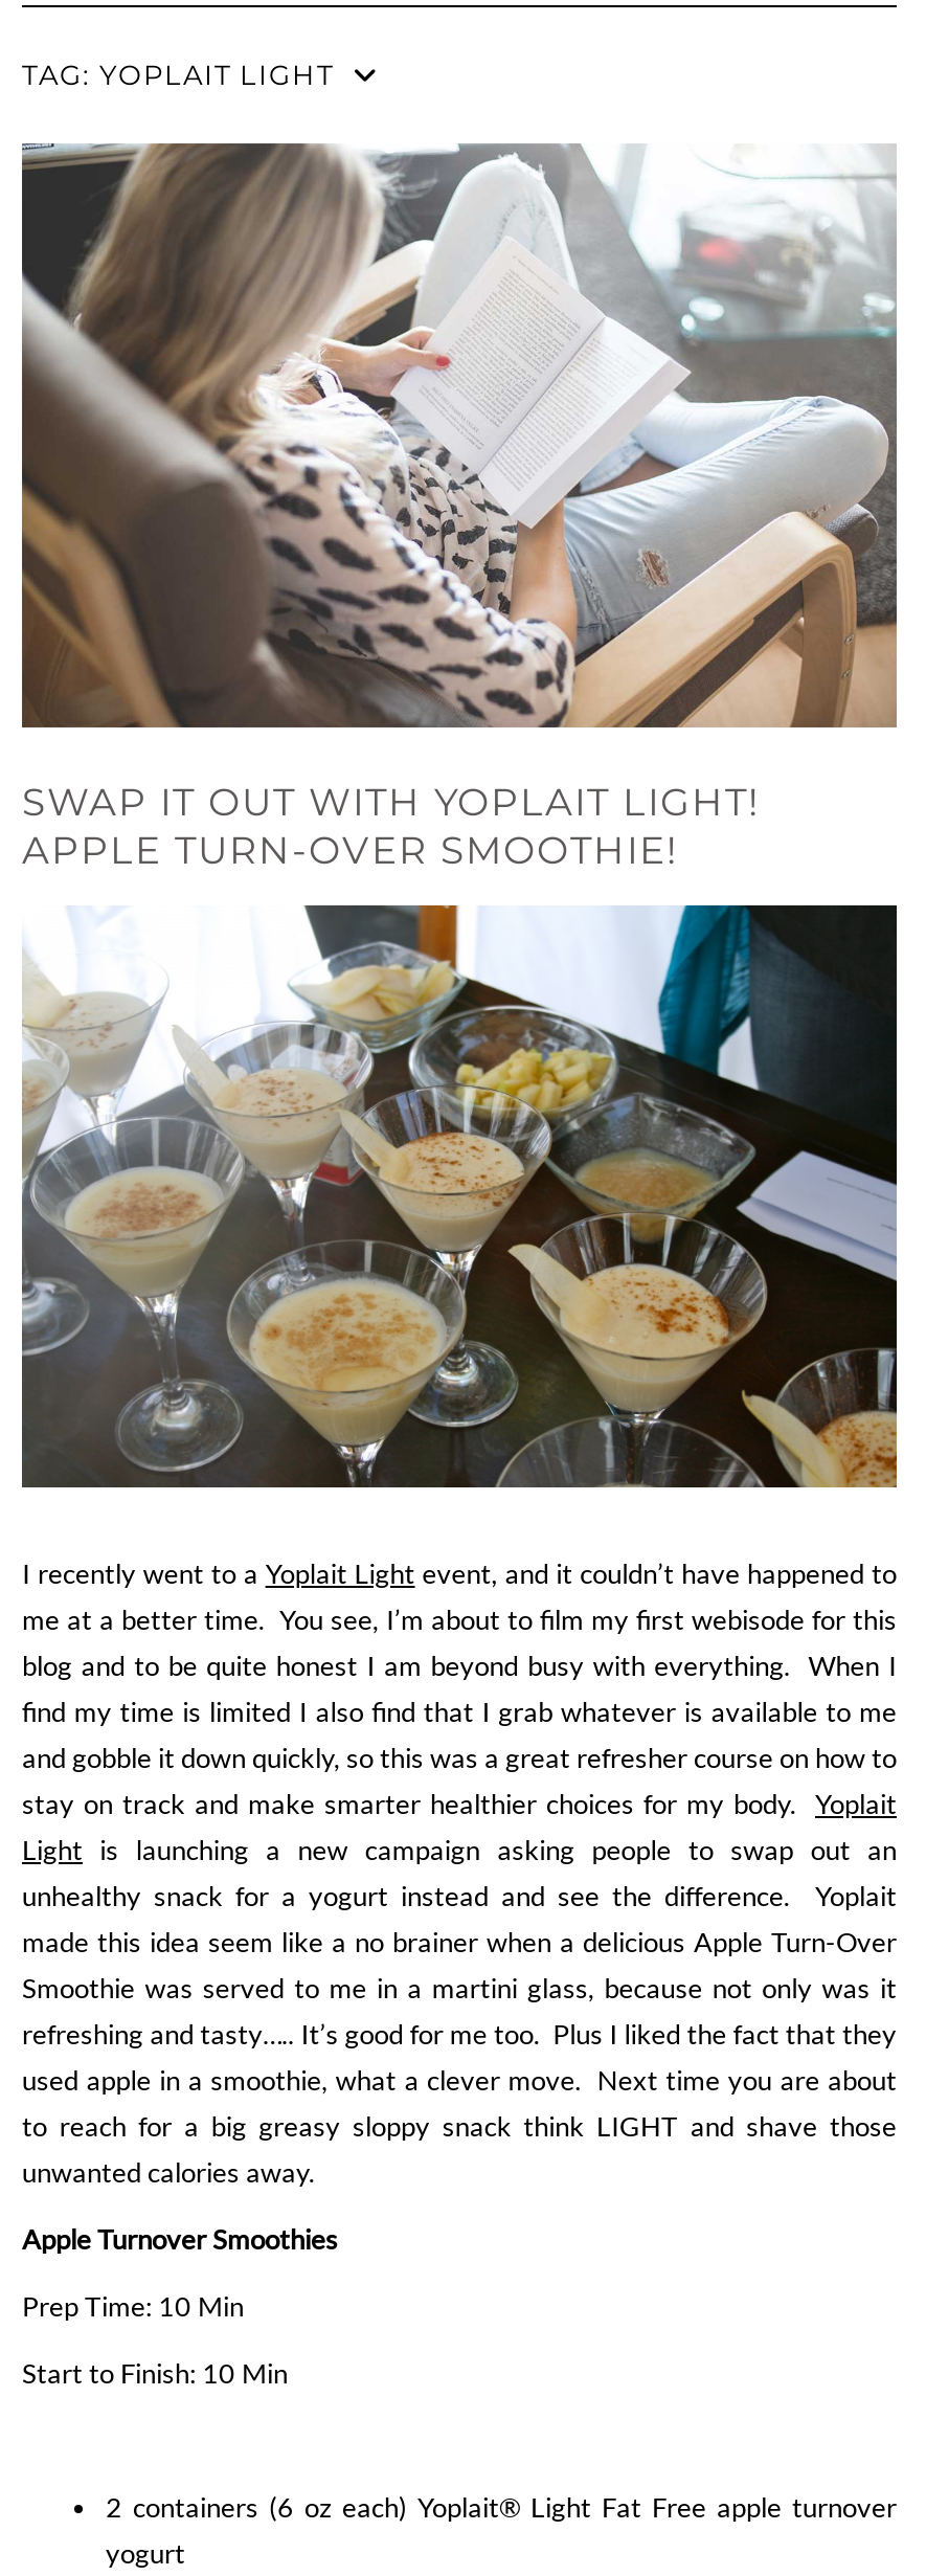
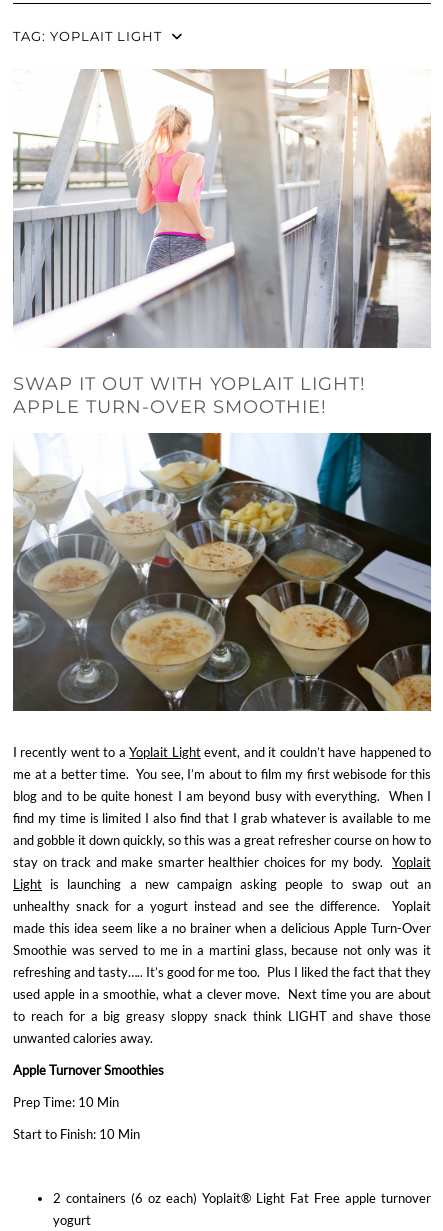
[20,141,899,730] [image] -> [13,68,431,348] [image]

